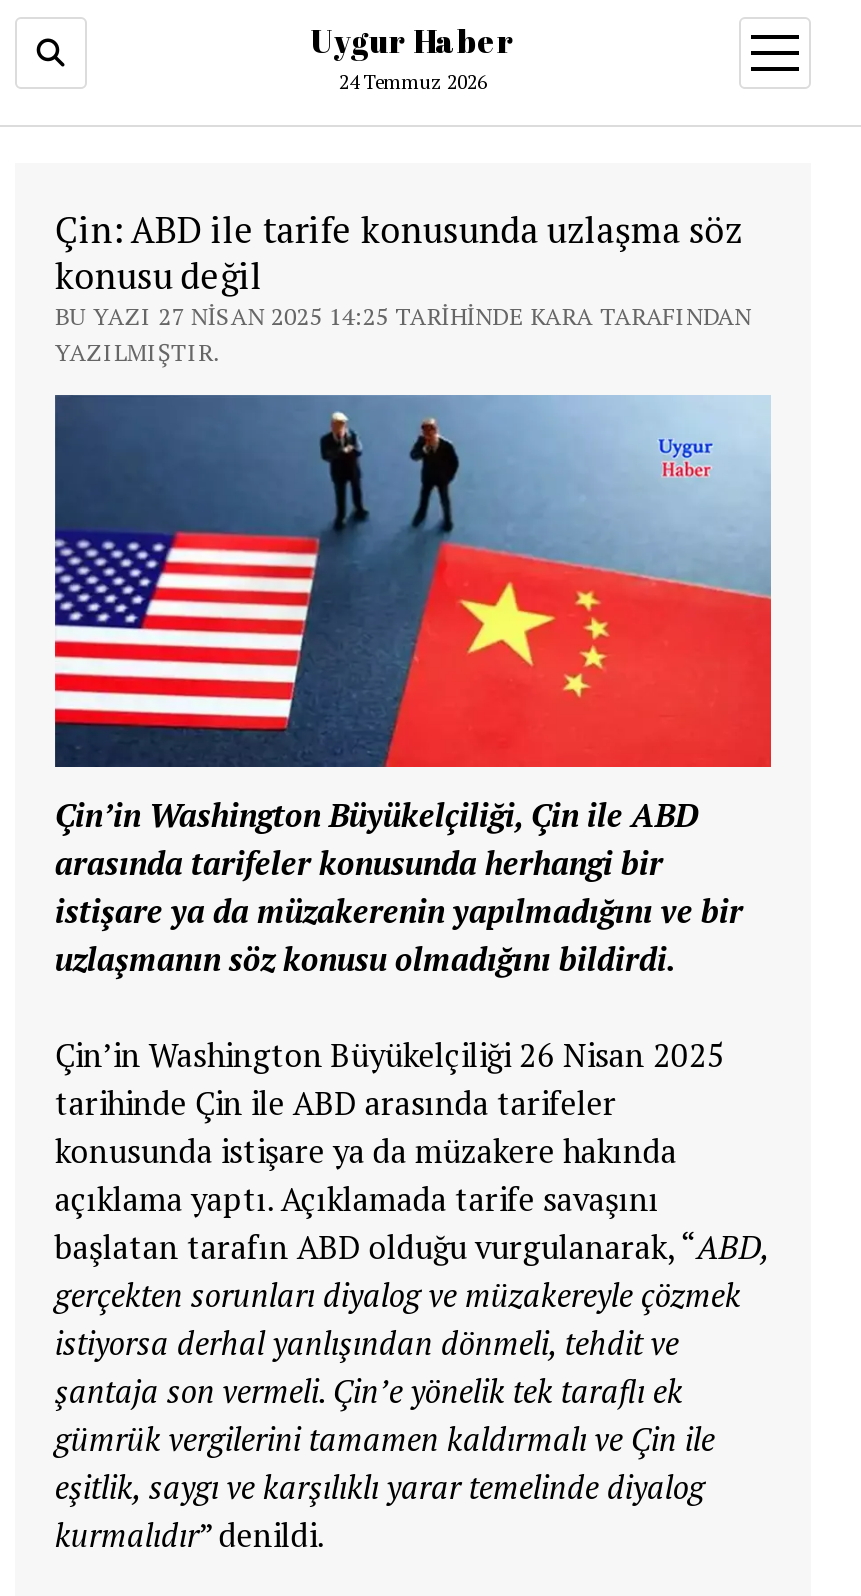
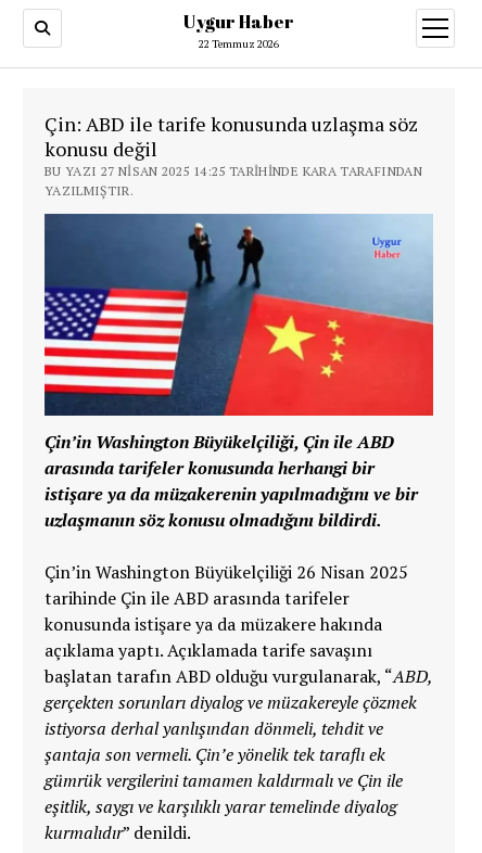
[339,69,487,95] 24 Temmuz 2026 -> [199,37,279,51] 22 Temmuz 2026

